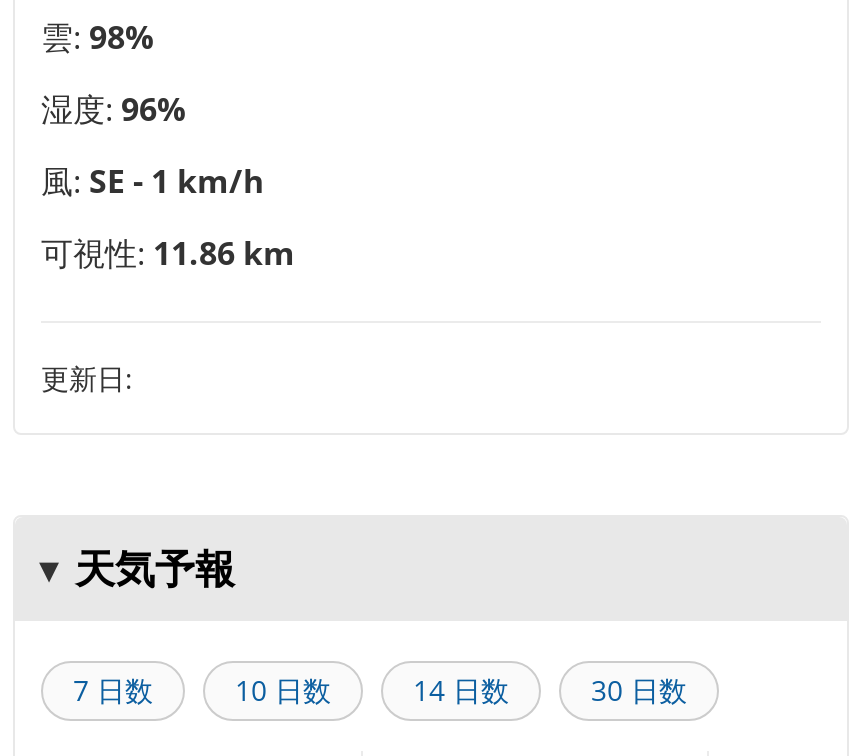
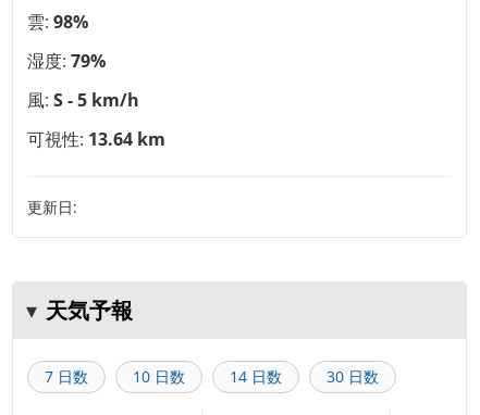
[41,86,185,130] 湿度: 96% -> [27,49,106,72] 湿度: 79%
[41,158,265,202] 風: SE - 1 km/h -> [27,88,139,112] 風: S - 5 km/h
[41,230,295,274] 可視性: 11.86 km -> [27,127,165,151] 可視性: 13.64 km

